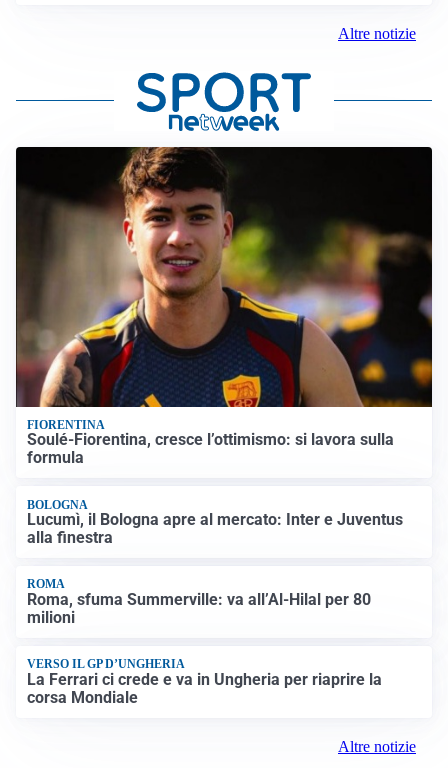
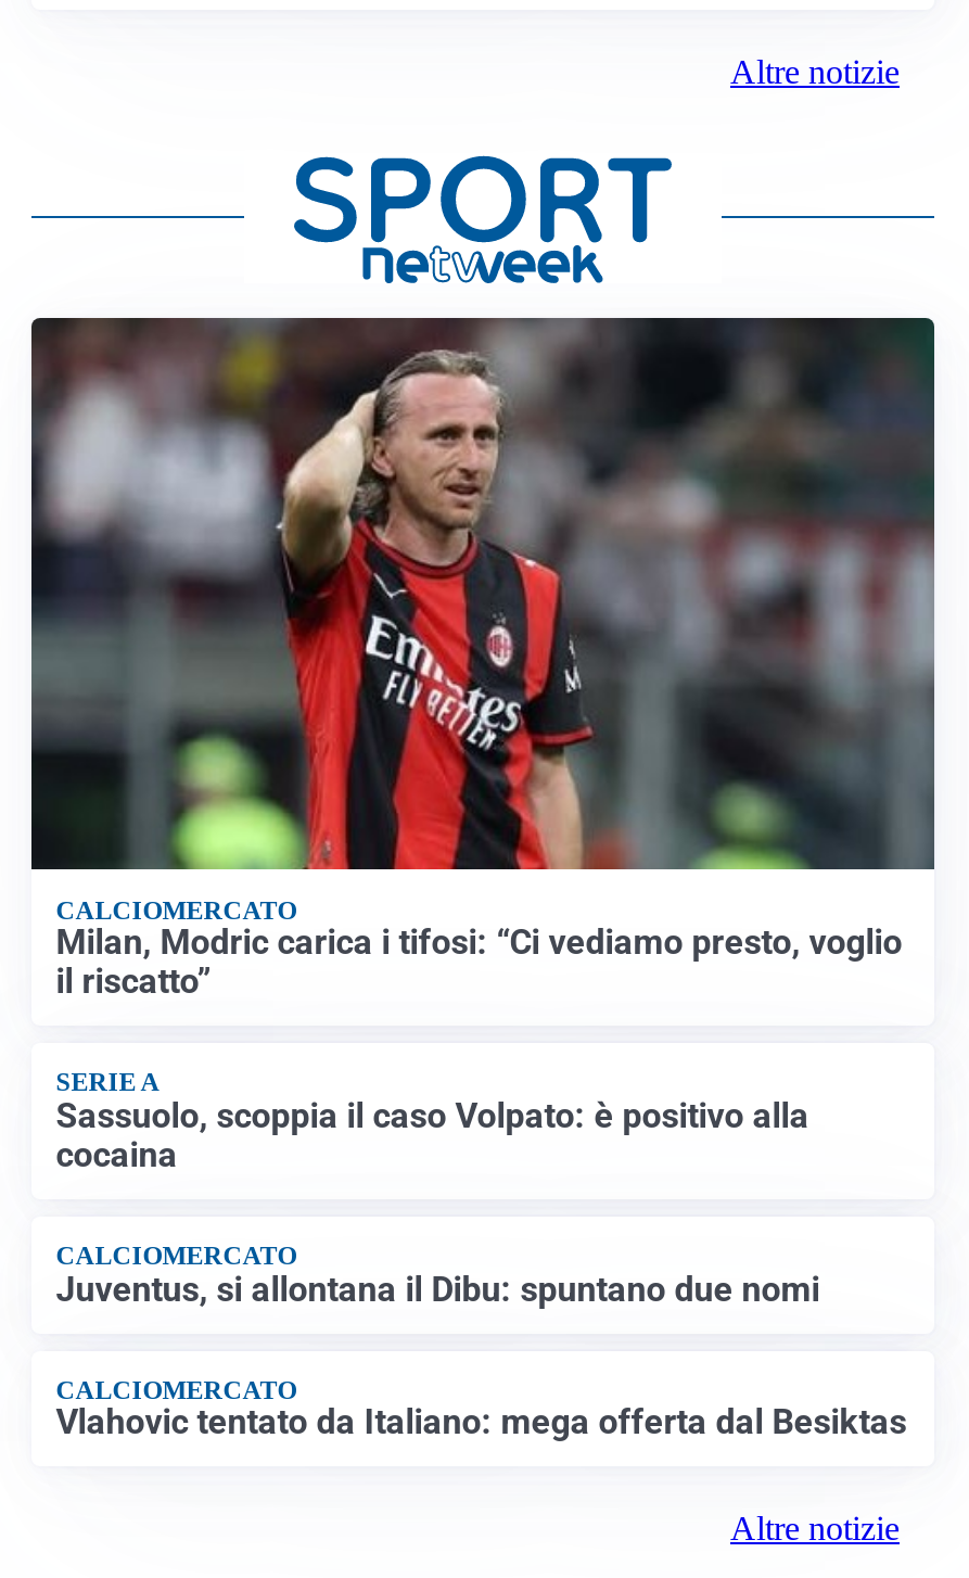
[16,146,432,467] [image] | FIORENTINA | Soulé-Fiorentina, cresce l’ottimismo: si lavora sulla | formula -> [31,316,934,1002] [image] | CALCIOMERCATO | Milan, Modric carica i tifosi: “Ci vediamo presto, voglio | il riscatto”
[27,498,403,547] BOLOGNA | Lucumì, il Bologna apre al mercato: Inter e Juventus | alla finestra -> [56,1068,809,1175] SERIE A | Sassuolo, scoppia il caso Volpato: è positivo alla | cocaina
[27,577,371,627] ROMA | Roma, sfuma Summerville: va all’Al-Hilal per 80 | milioni -> [56,1241,820,1309] CALCIOMERCATO | Juventus, si allontana il Dibu: spuntano due nomi
[27,657,382,706] VERSO IL GP D’UNGHERIA | La Ferrari ci crede e va in Ungheria per riaprire la | corsa Mondiale -> [56,1375,906,1443] CALCIOMERCATO | Vlahovic tentato da Italiano: mega offerta dal Besiktas

